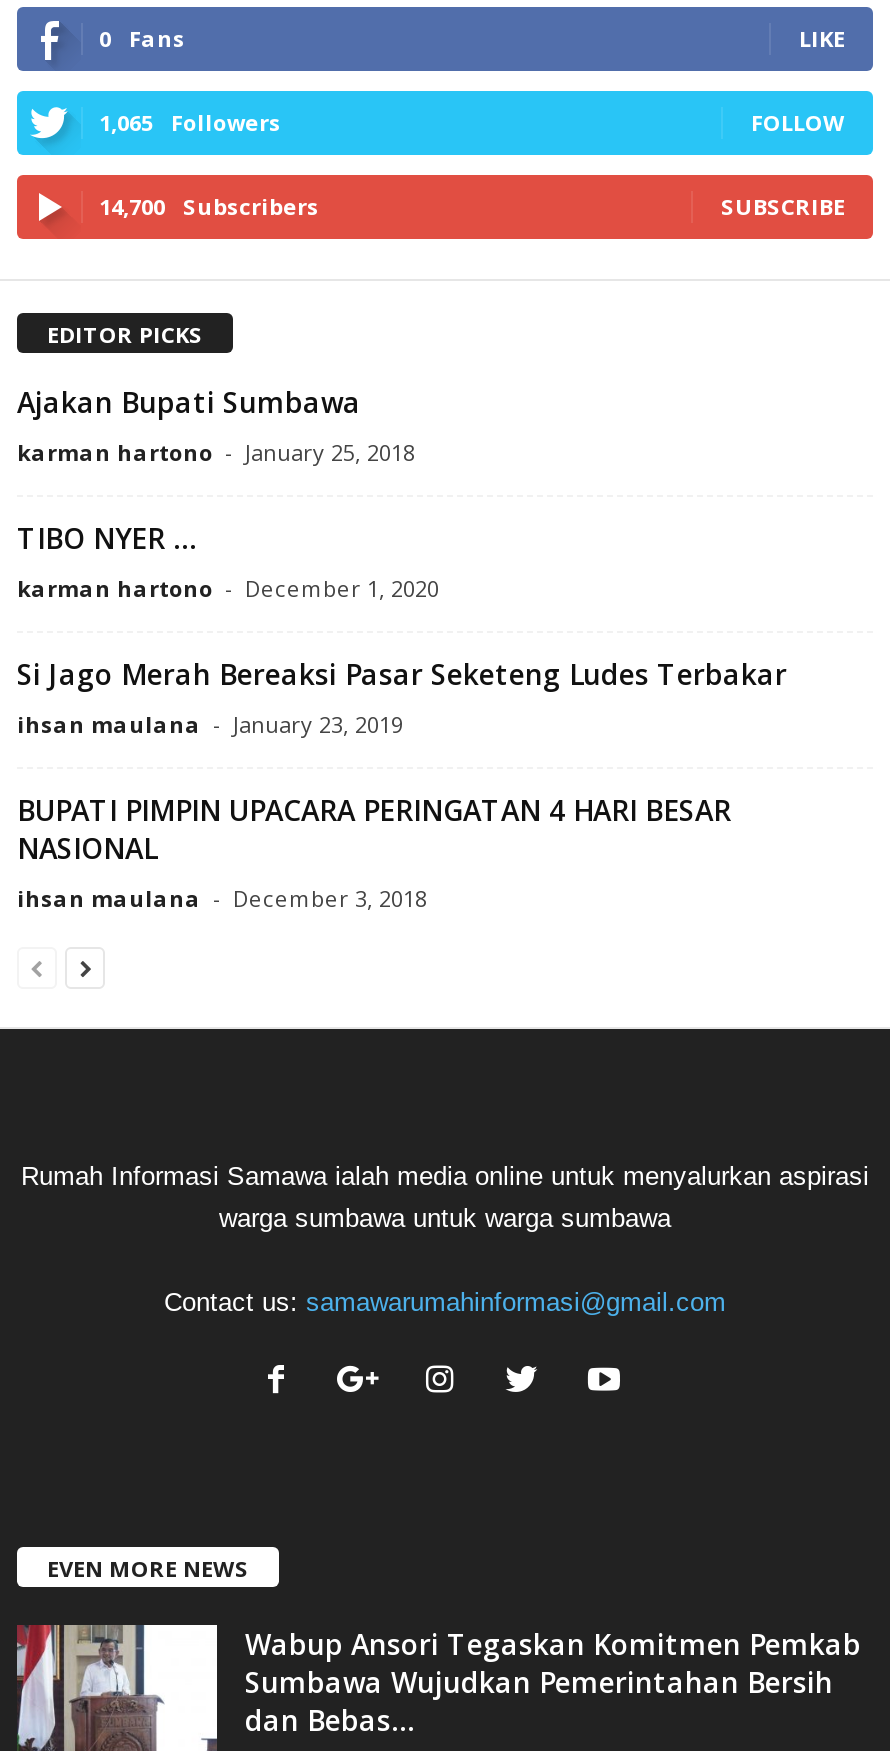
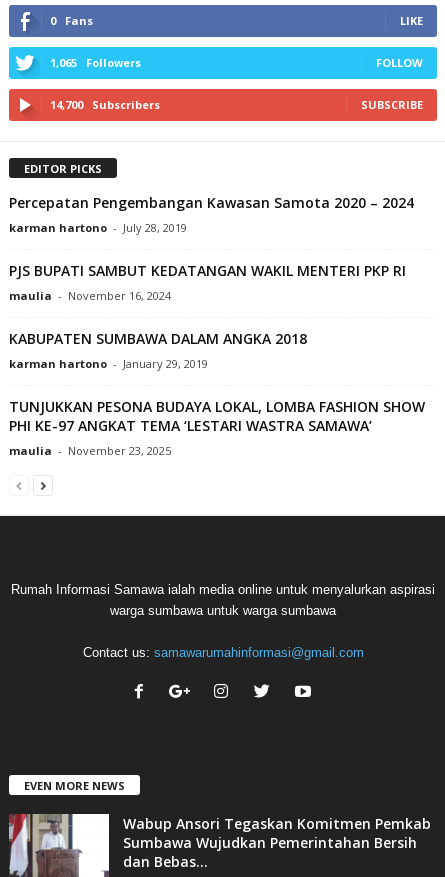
[17,384,415,468] Ajakan Bupati Sumbawa | karman hartono - January 25, 2018 -> [9,193,414,235] Percepatan Pengembangan Kawasan Samota 2020 – 2024 | karman hartono - July 28, 2019
[17,520,439,604] TIBO NYER ... | karman hartono - December 1, 2020 -> [9,261,406,303] PJS BUPATI SAMBUT KEDATANGAN WAKIL MENTERI PKP RI | maulia - November 16, 2024
[17,656,787,740] Si Jago Merah Bereaksi Pasar Seketeng Ludes Terbakar | ihsan maulana - January 23, 2019 -> [9,329,307,371] KABUPATEN SUMBAWA DALAM ANGKA 2018 | karman hartono - January 29, 2019
[17,792,731,914] BUPATI PIMPIN UPACARA PERINGATAN 4 HARI BESAR | NASIONAL | ihsan maulana - December 3, 2018 -> [9,397,425,458] TUNJUKKAN PESONA BUDAYA LOKAL, LOMBA FASHION SHOW | PHI KE-97 ANGKAT TEMA ‘LESTARI WASTRA SAMAWA’ | maulia - November 23, 2025

